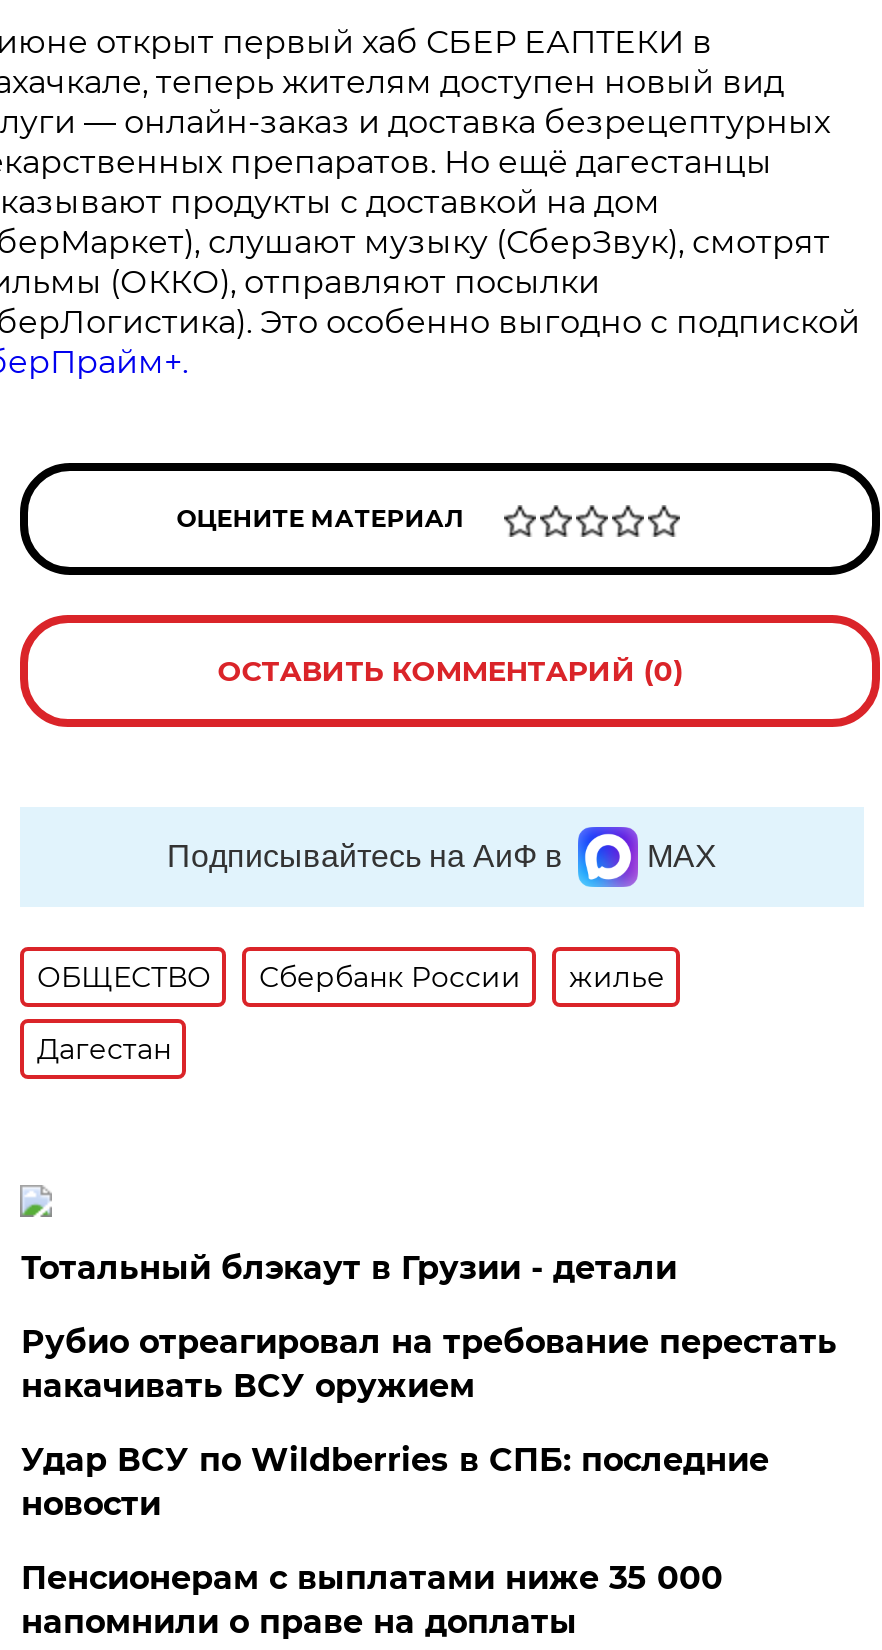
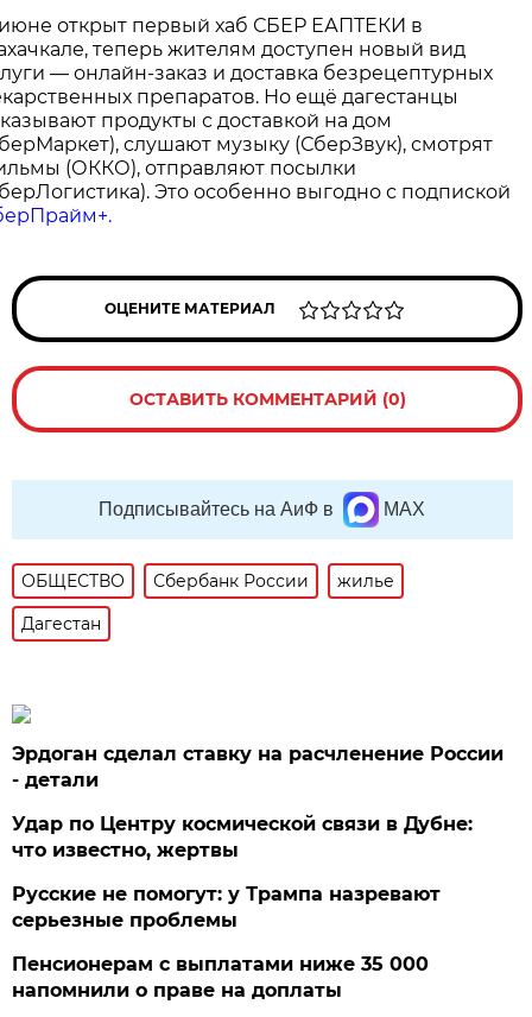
[21,1249,677,1287] Тотальный блэкаут в Грузии - детали -> [12,743,504,791] Эрдоган сделал ставку на расчленение России | - детали
[21,1323,837,1405] Рубио отреагировал на требование перестать | накачивать ВСУ оружием -> [12,813,473,861] Удар по Центру космической связи в Дубне: | что известно, жертвы
[21,1441,769,1523] Удар ВСУ по Wildberries в СПБ: последние | новости -> [12,883,441,931] Русские не помогут: у Трампа назревают | серьезные проблемы

